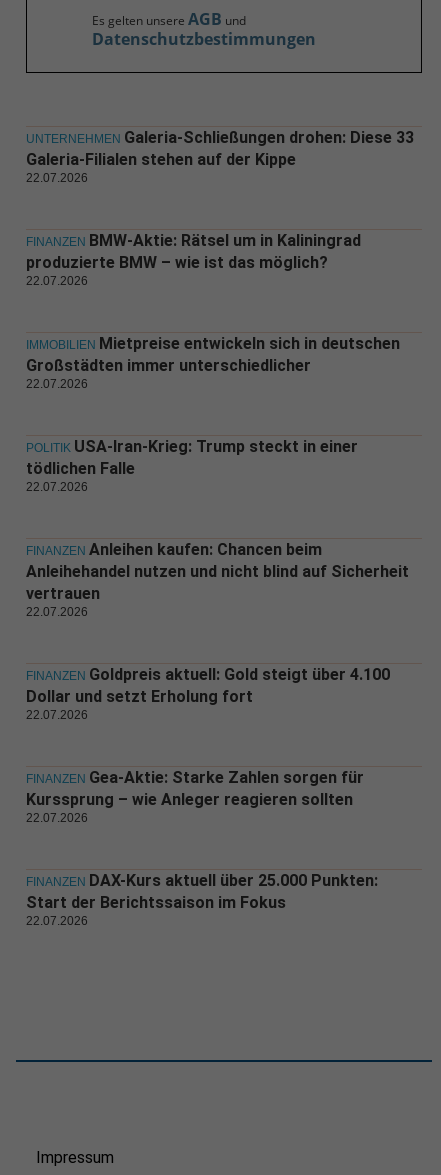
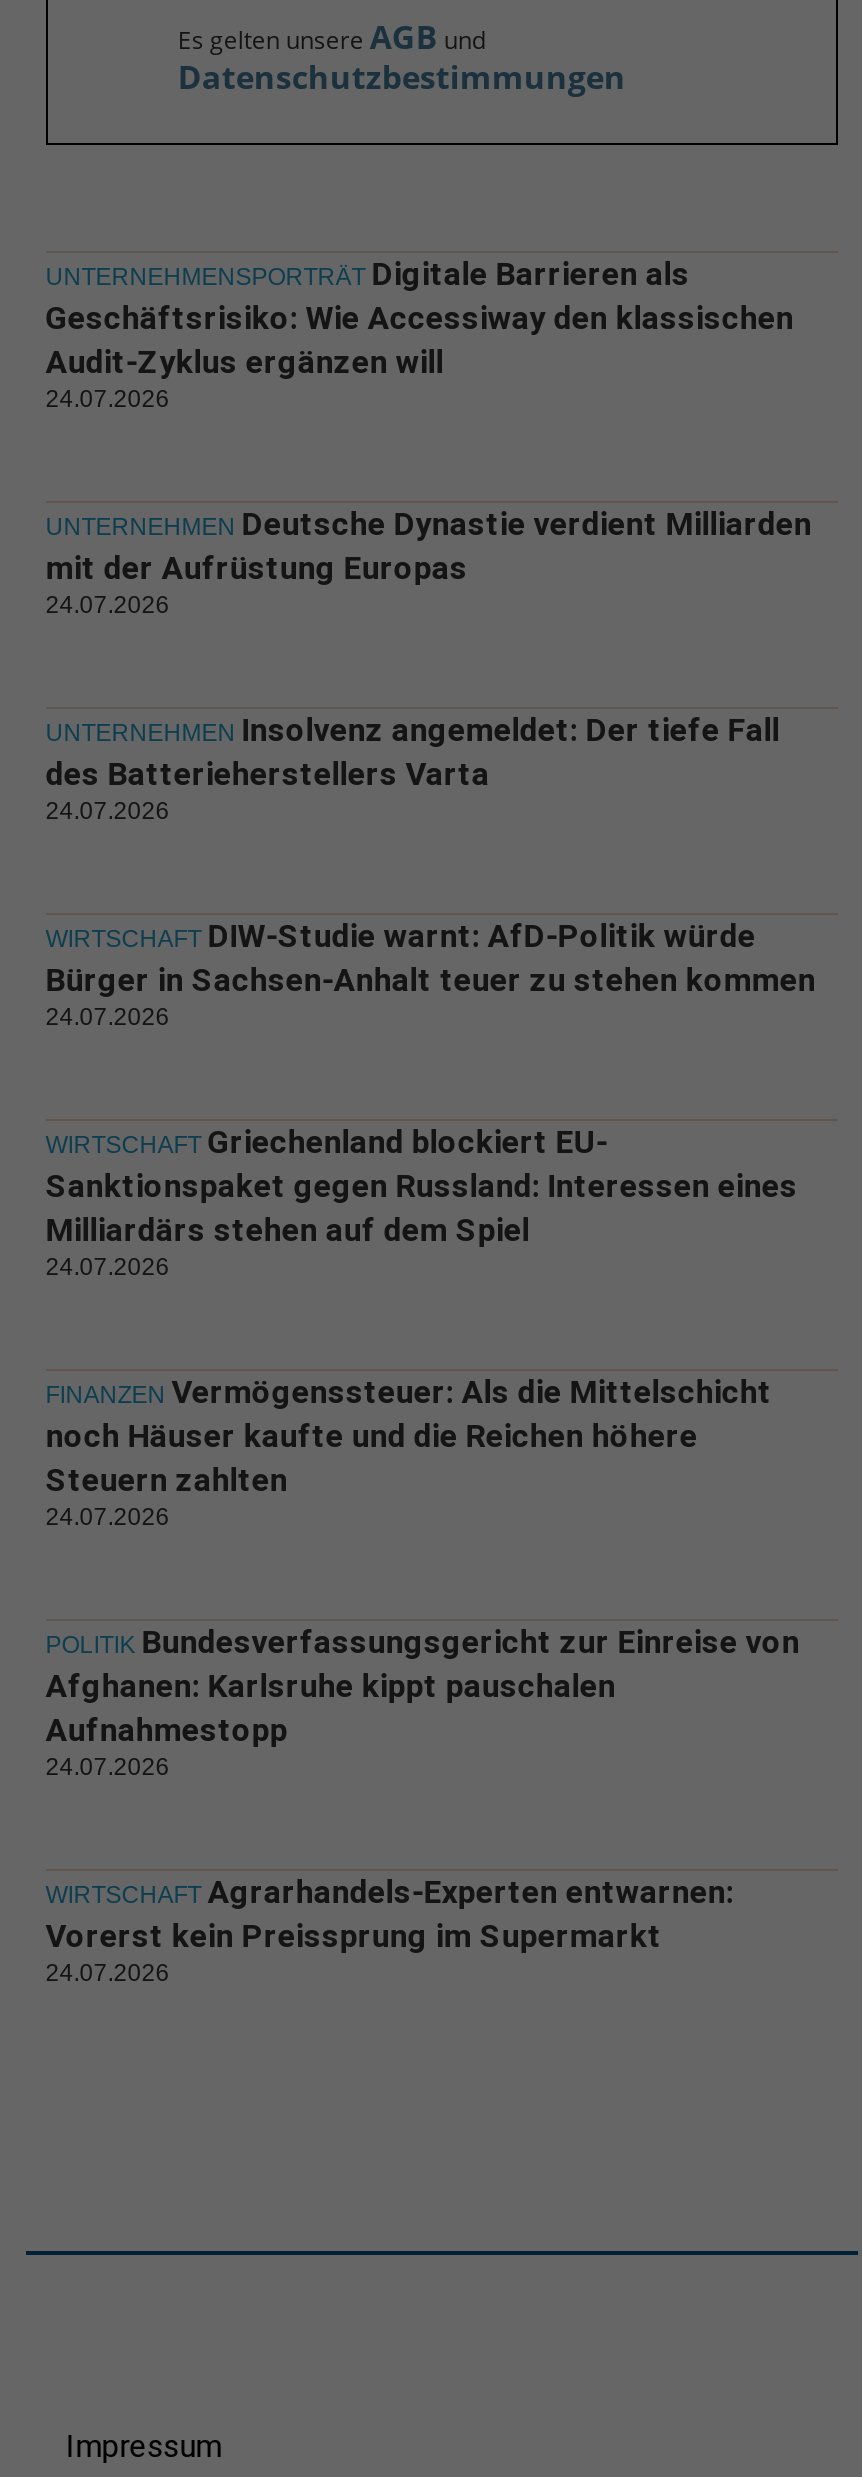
[26,128,414,185] UNTERNEHMEN Galeria-Schließungen drohen: Diese 33 | Galeria-Filialen stehen auf der Kippe | 22.07.2026 -> [45,255,793,413] UNTERNEHMENSPORTRÄT Digitale Barrieren als | Geschäftsrisiko: Wie Accessiway den klassischen | Audit-Zyklus ergänzen will | 24.07.2026
[26,231,361,288] FINANZEN BMW-Aktie: Rätsel um in Kaliningrad | produzierte BMW – wie ist das möglich? | 22.07.2026 -> [45,505,811,619] UNTERNEHMEN Deutsche Dynastie verdient Milliarden | mit der Aufrüstung Europas | 24.07.2026
[26,334,400,391] IMMOBILIEN Mietpreise entwickeln sich in deutschen | Großstädten immer unterschiedlicher | 22.07.2026 -> [45,711,779,825] UNTERNEHMEN Insolvenz angemeldet: Der tiefe Fall | des Batterieherstellers Varta | 24.07.2026
[26,437,358,494] POLITIK USA-Iran-Krieg: Trump steckt in einer | tödlichen Falle | 22.07.2026 -> [45,917,815,1031] WIRTSCHAFT DIW-Studie warnt: AfD-Politik würde | Bürger in Sachsen-Anhalt teuer zu stehen kommen | 24.07.2026
[26,540,409,619] FINANZEN Anleihen kaufen: Chancen beim | Anleihehandel nutzen und nicht blind auf Sicherheit | vertrauen | 22.07.2026 -> [45,1123,797,1281] WIRTSCHAFT Griechenland blockiert EU- | Sanktionspaket gegen Russland: Interessen eines | Milliardärs stehen auf dem Spiel | 24.07.2026
[26,665,390,722] FINANZEN Goldpreis aktuell: Gold steigt über 4.100 | Dollar und setzt Erholung fort | 22.07.2026 -> [45,1373,771,1531] FINANZEN Vermögenssteuer: Als die Mittelschicht | noch Häuser kaufte und die Reichen höhere | Steuern zahlten | 24.07.2026
[26,768,364,825] FINANZEN Gea-Aktie: Starke Zahlen sorgen für | Kurssprung – wie Anleger reagieren sollten | 22.07.2026 -> [45,1623,799,1781] POLITIK Bundesverfassungsgericht zur Einreise von | Afghanen: Karlsruhe kippt pauschalen | Aufnahmestopp | 24.07.2026
[26,871,378,928] FINANZEN DAX-Kurs aktuell über 25.000 Punkten: | Start der Berichtssaison im Fokus | 22.07.2026 -> [45,1873,733,1987] WIRTSCHAFT Agrarhandels-Experten entwarnen: | Vorerst kein Preissprung im Supermarkt | 24.07.2026

